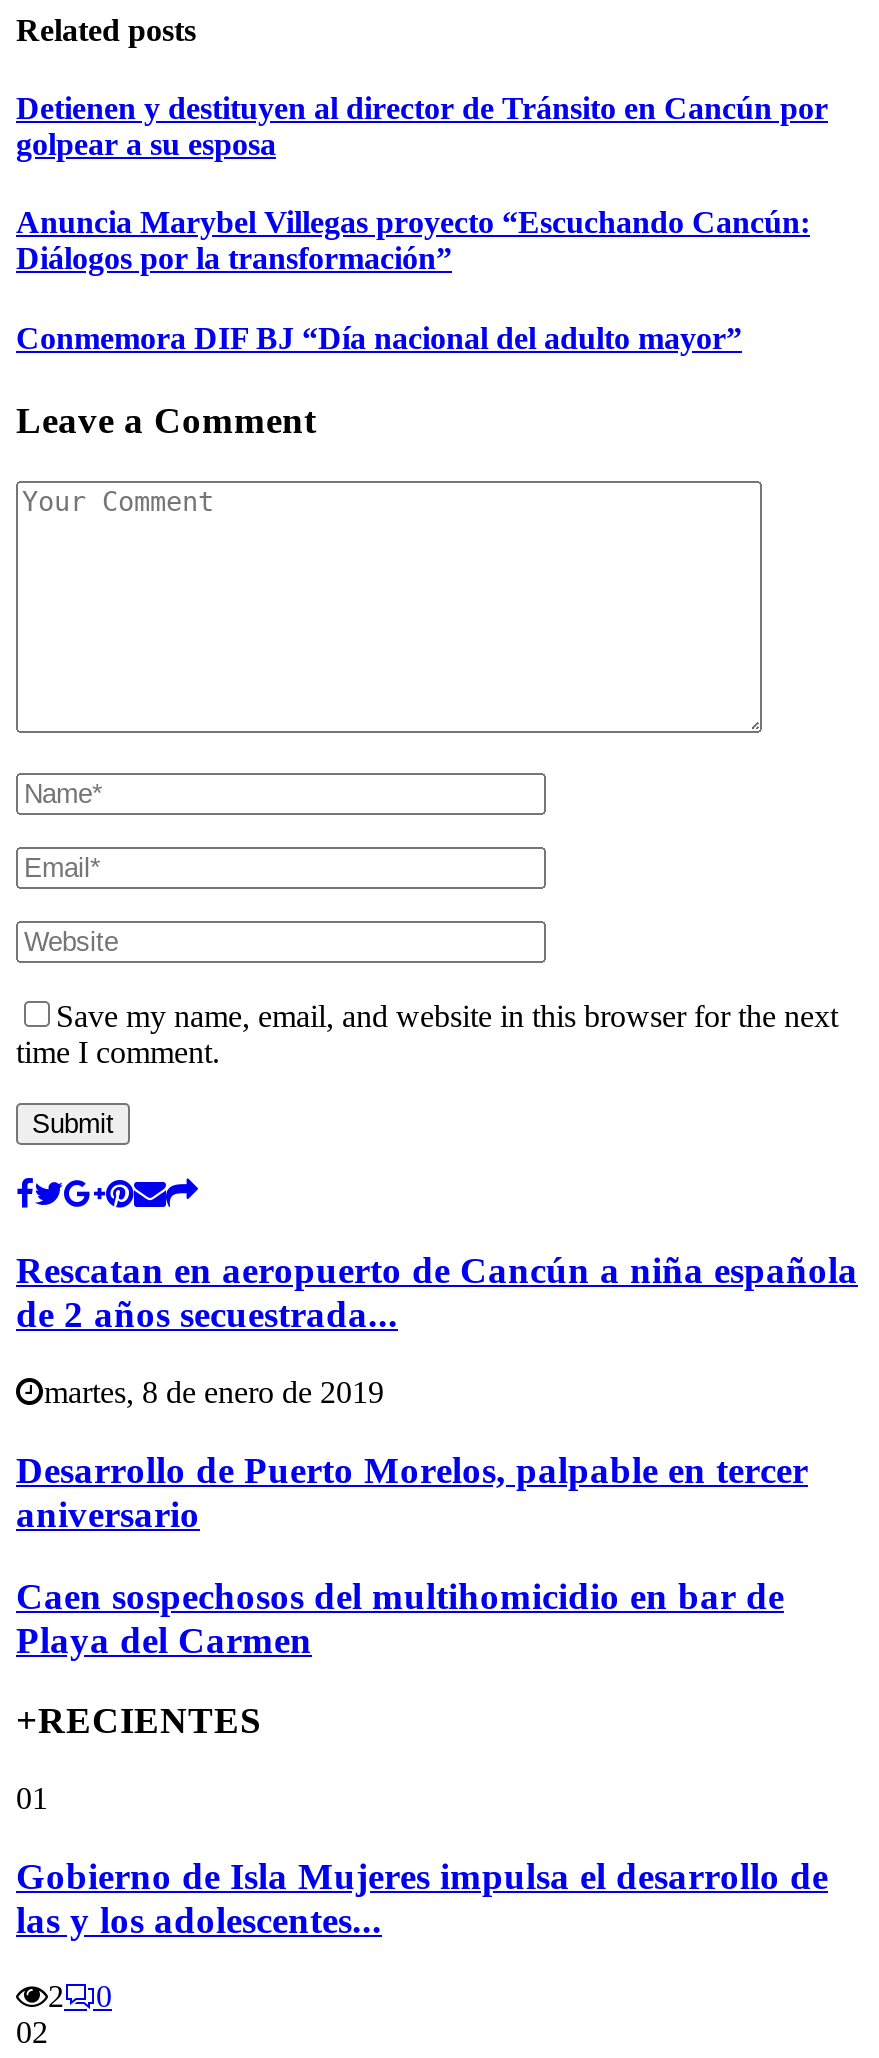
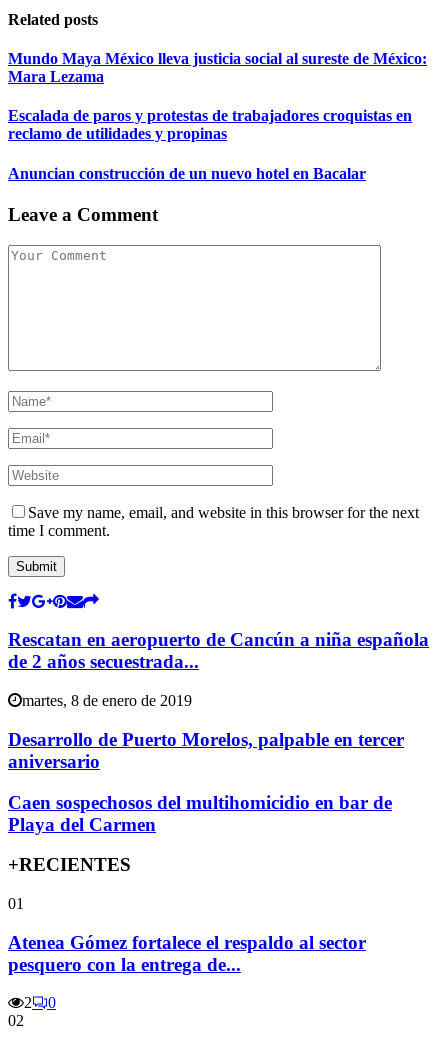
[16,91,828,161] Detienen y destituyen al director de Tránsito en Cancún por | golpear a su esposa -> [8,50,427,85] Mundo Maya México lleva justicia social al sureste de México: | Mara Lezama
[16,206,810,276] Anuncia Marybel Villegas proyecto “Escuchando Cancún: | Diálogos por la transformación” -> [8,107,412,142] Escalada de paros y protestas de trabajadores croquistas en | reclamo de utilidades y propinas
[16,320,742,354] Conmemora DIF BJ “Día nacional del adulto mayor” -> [8,165,366,182] Anuncian construcción de un nuevo hotel en Bacalar
[16,1854,828,1940] Gobierno de Isla Mujeres impulsa el desarrollo de | las y los adolescentes... -> [8,932,366,975] Atenea Gómez fortalece el respaldo al sector | pesquero con la entrega de...

